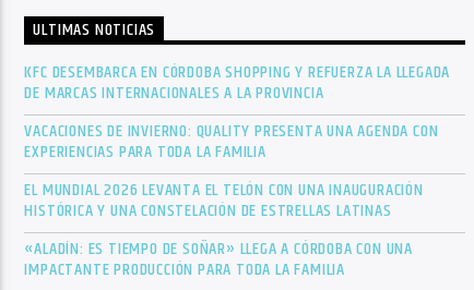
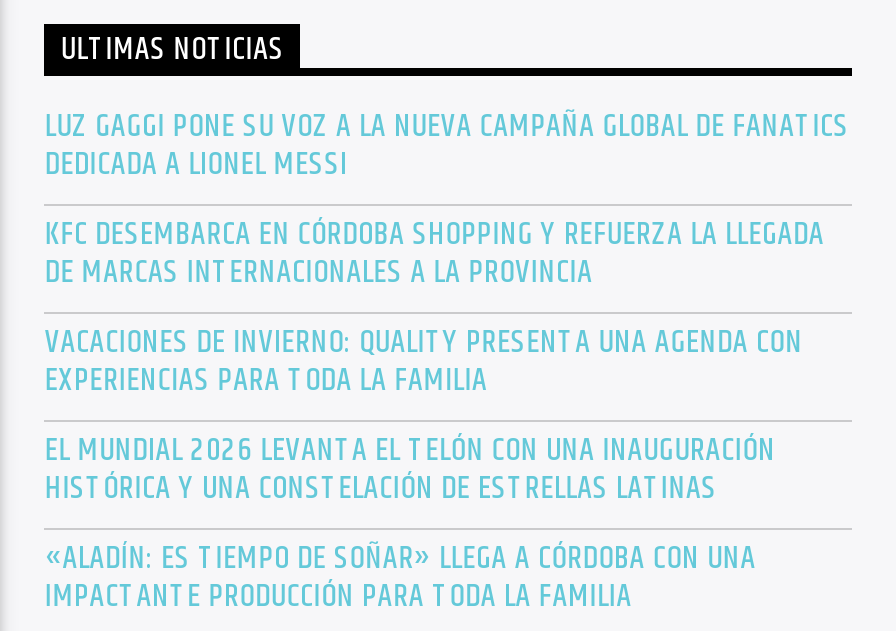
none -> [45,102,849,190] LUZ GAGGI PONE SU VOZ A LA NUEVA CAMPAÑA GLOBAL DE FANATICS | DEDICADA A LIONEL MESSI

